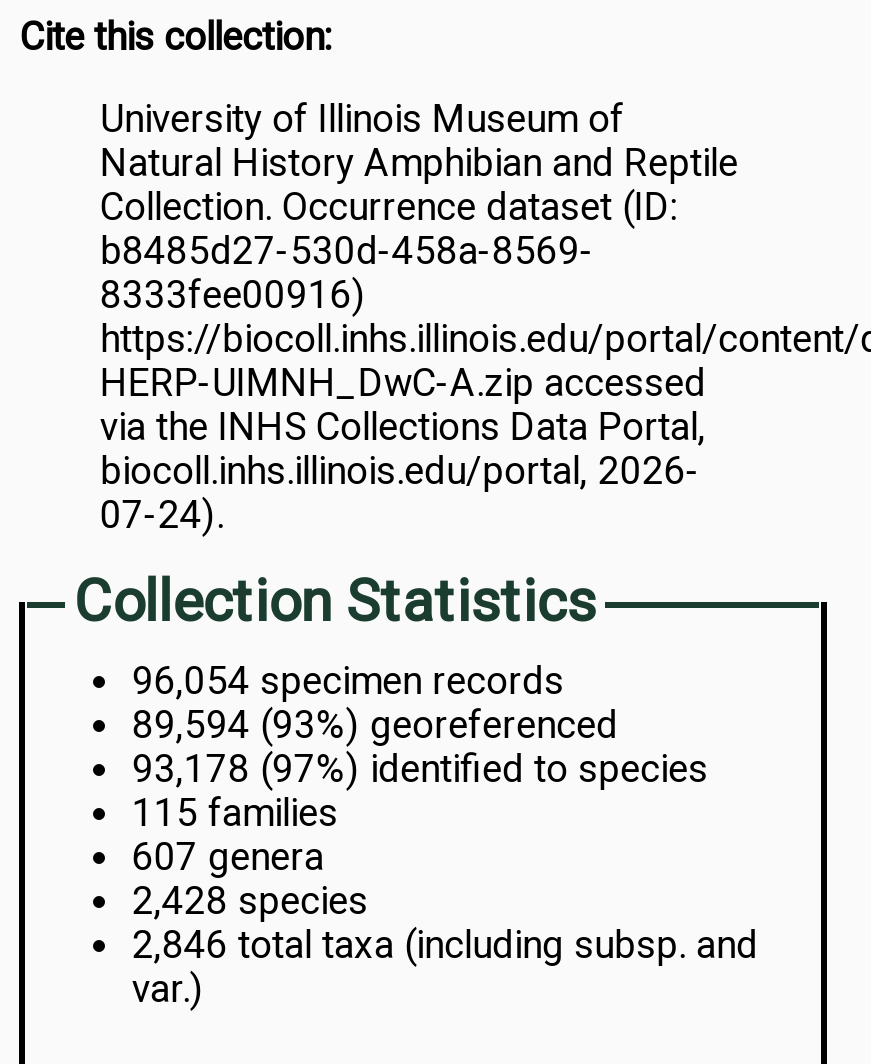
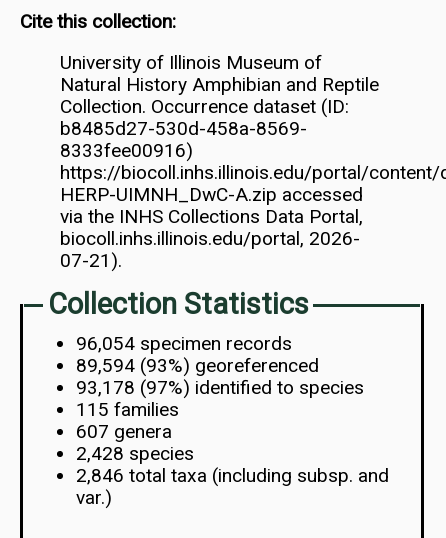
[100,491,224,537] 07-24). -> [60,249,122,272] 07-21).

